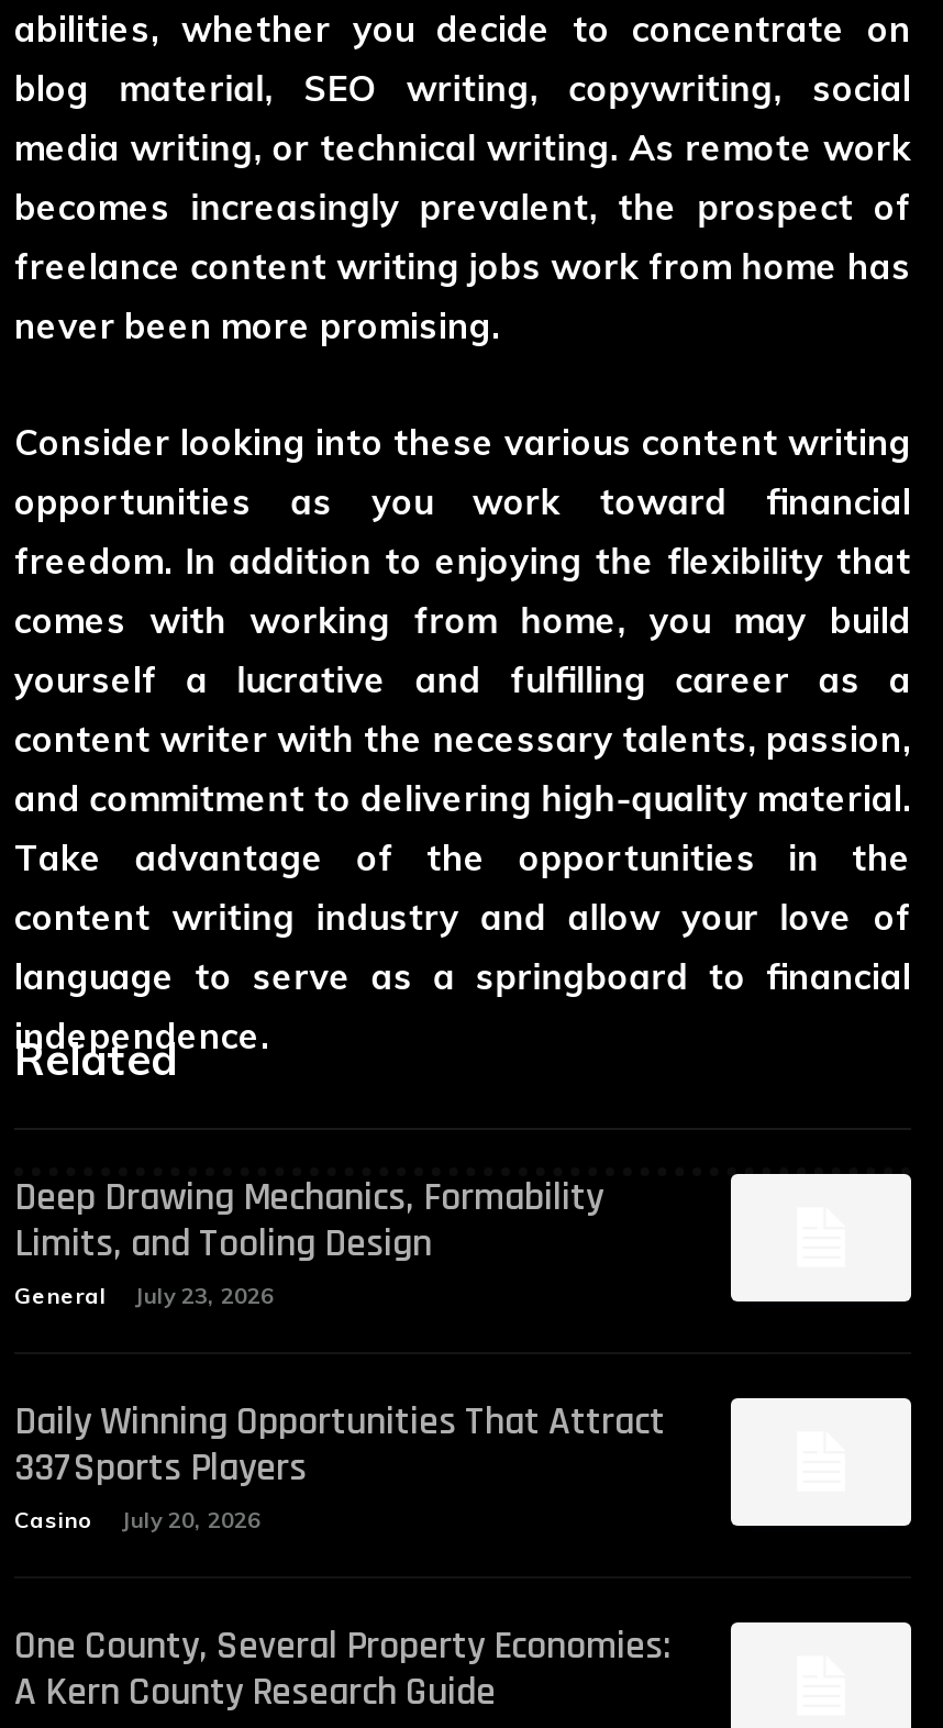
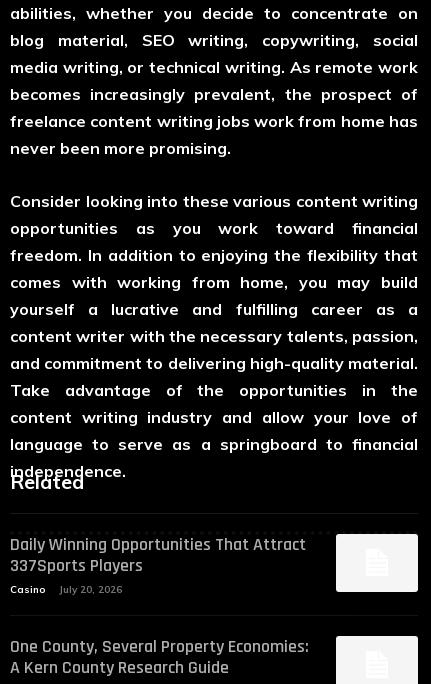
[14,1173,603,1311] Deep Drawing Mechanics, Formability | Limits, and Tooling Design | General | July 23, 2026 -> none

